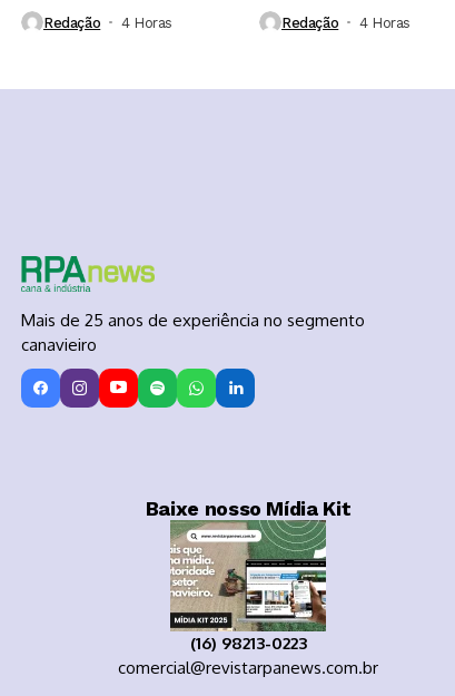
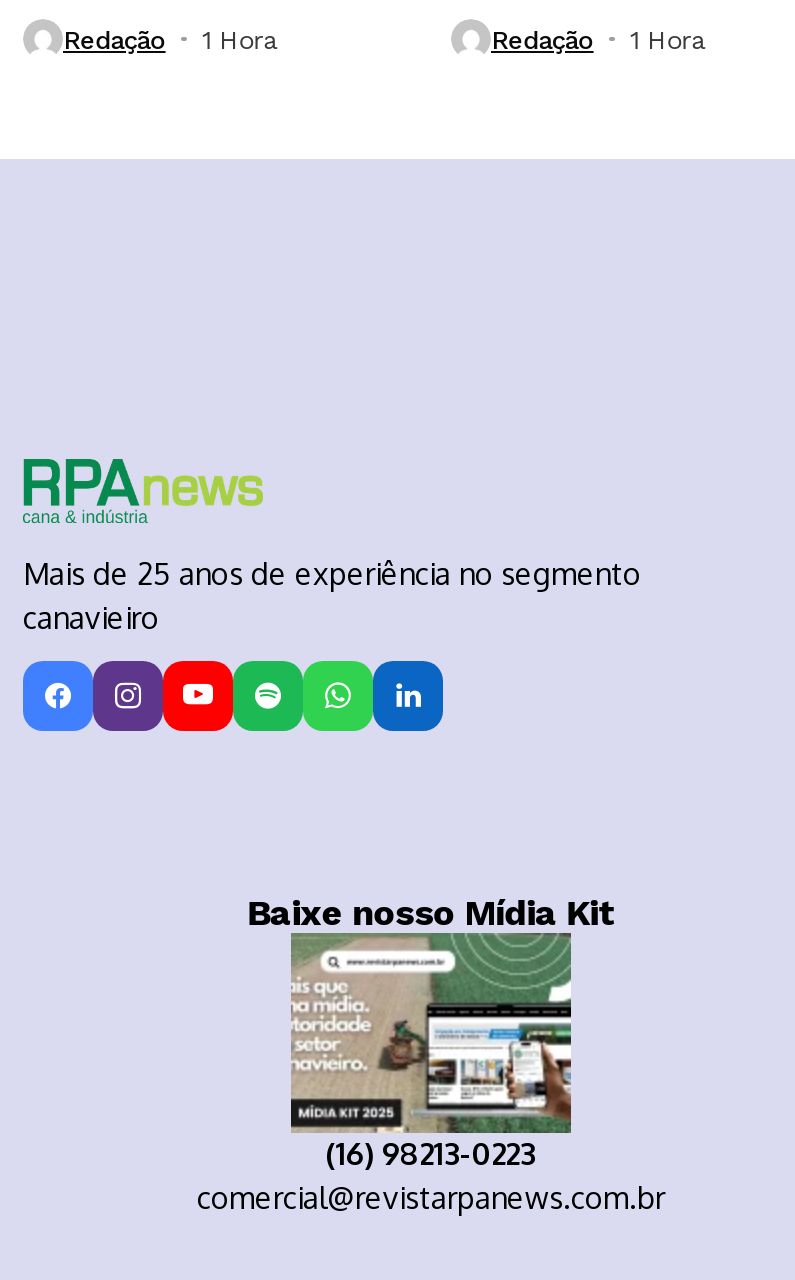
[43,14,176,31] Redação 4 Horas -> [63,24,282,54] Redação 1 Hora
[281,14,414,31] Redação 4 Horas -> [491,24,710,54] Redação 1 Hora

